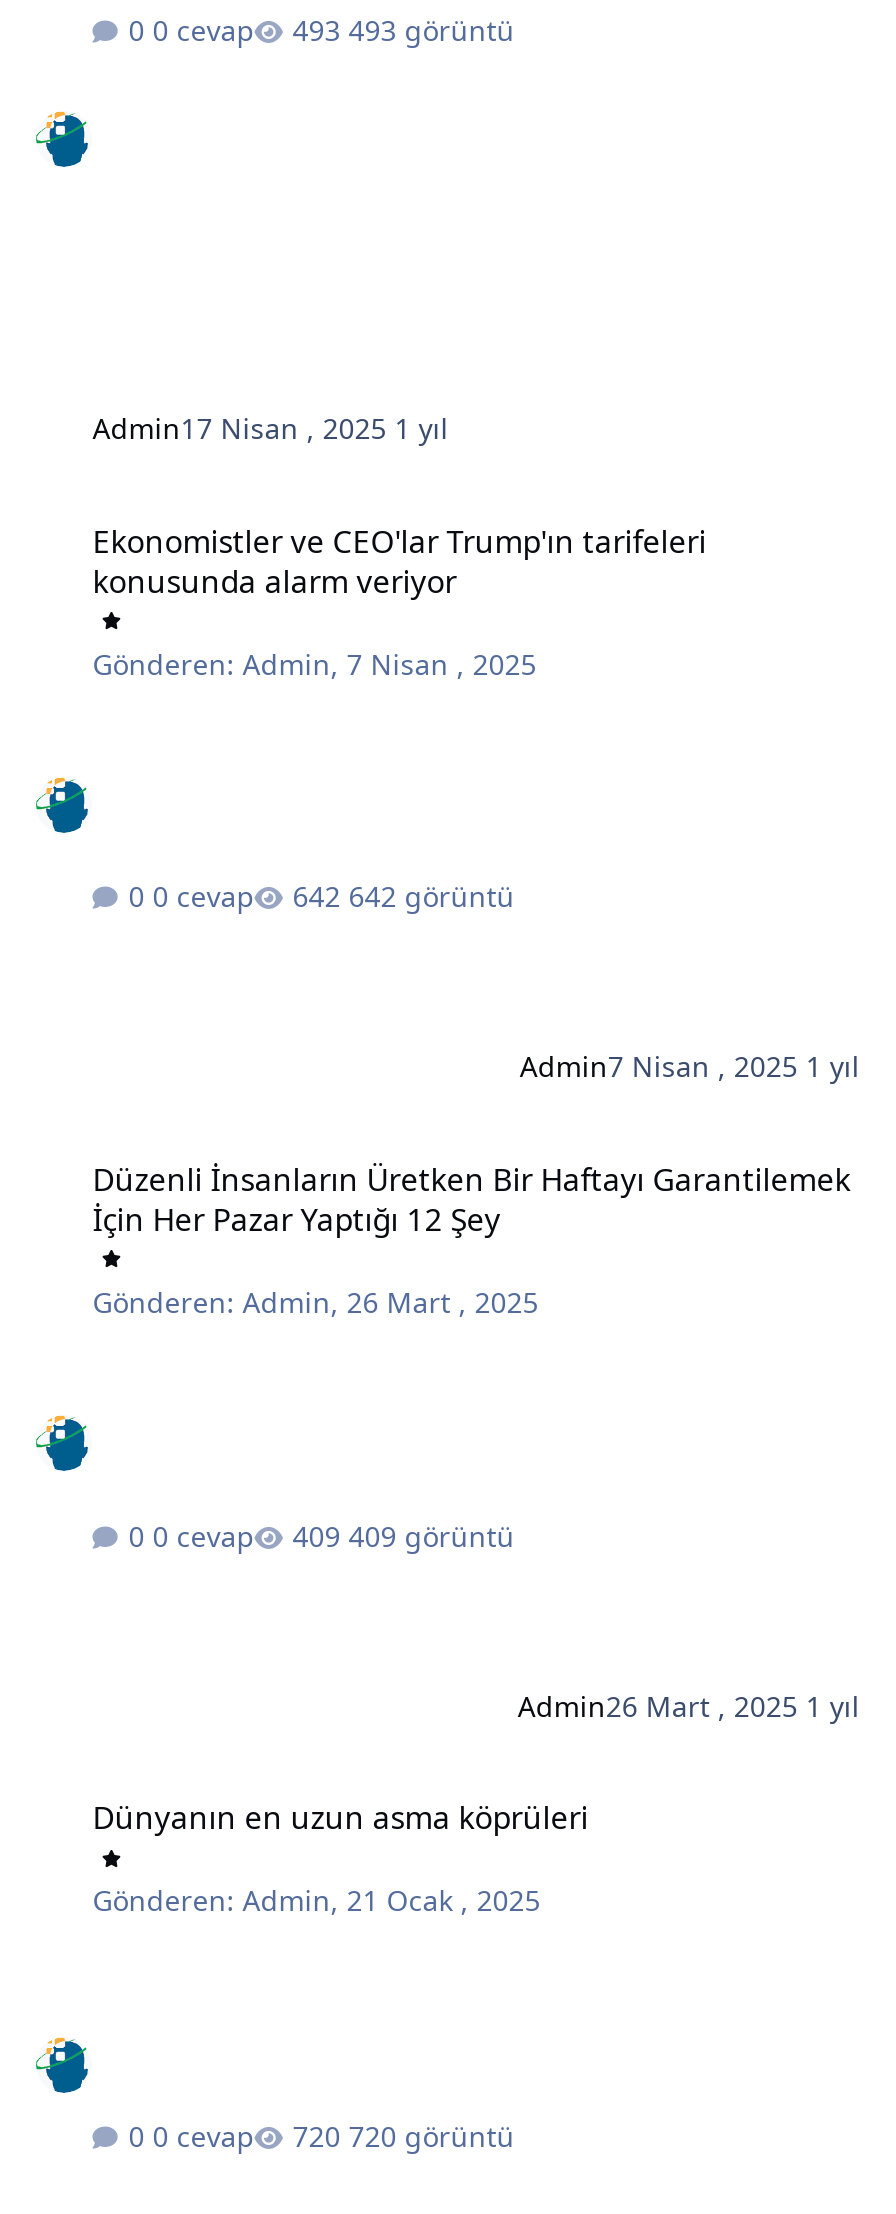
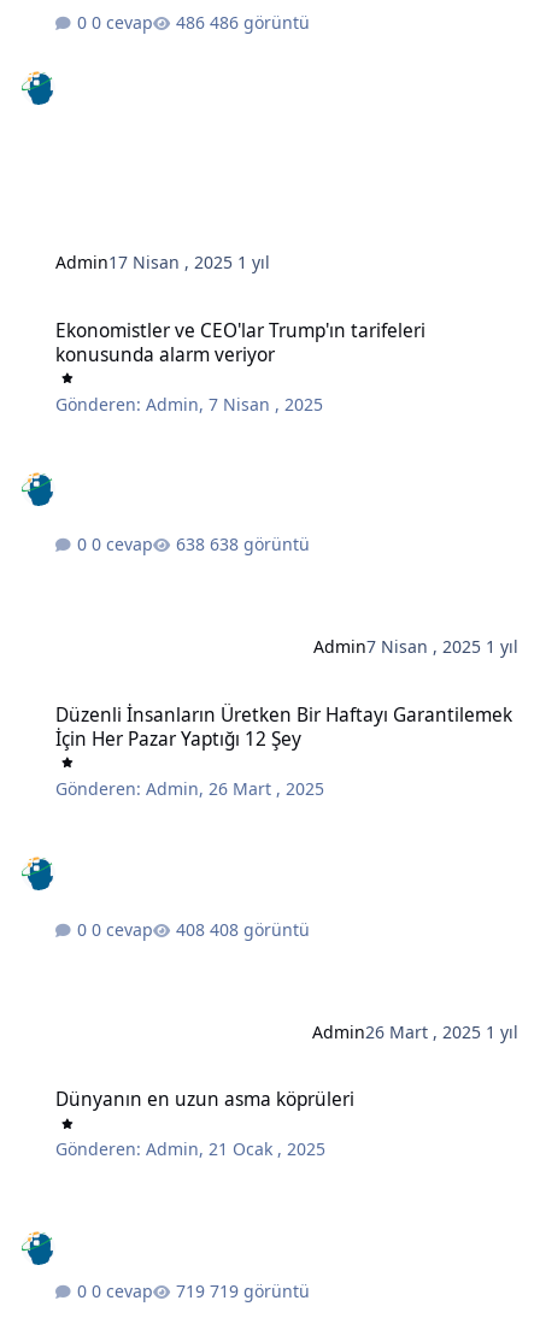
[348,12,514,50] 493 görüntü -> [210,11,310,34] 486 görüntü
[348,877,514,915] 642 görüntü -> [210,533,310,556] 638 görüntü
[348,1516,514,1554] 409 görüntü -> [210,918,310,940] 408 görüntü
[348,2117,514,2155] 720 görüntü -> [210,1279,310,1302] 719 görüntü

